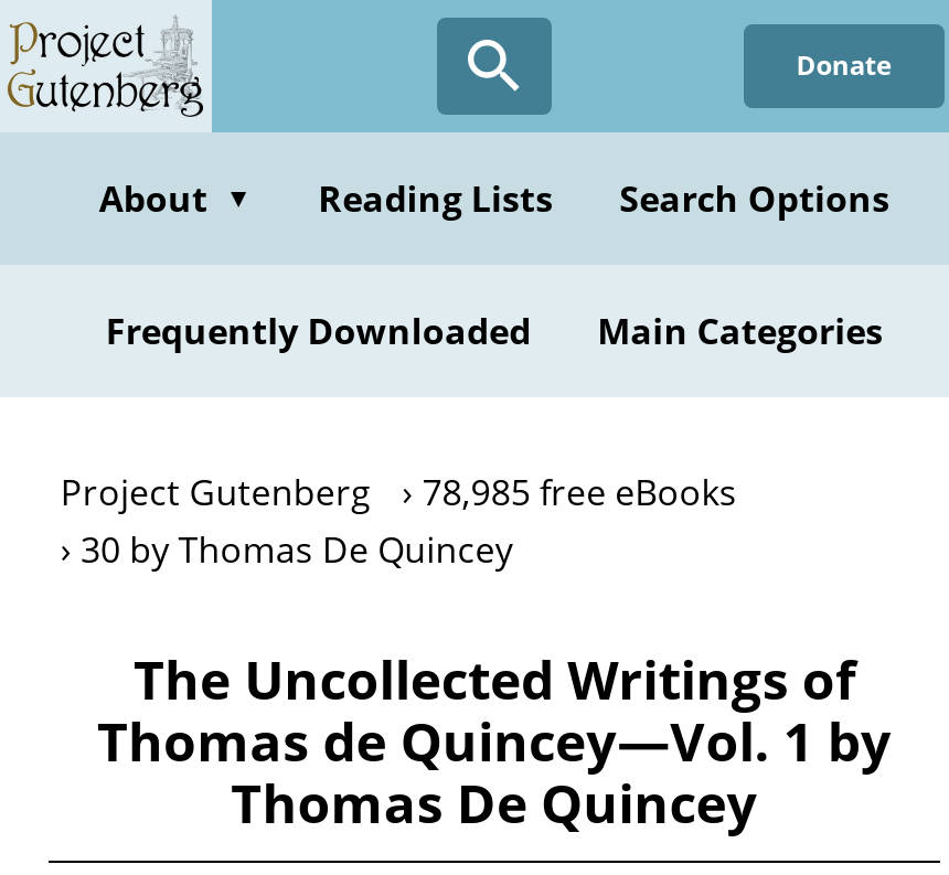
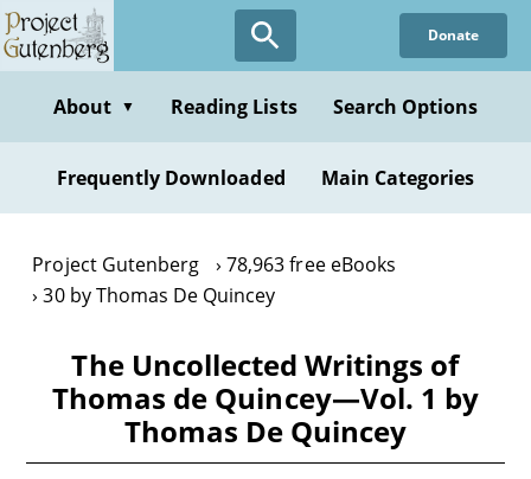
[60,468,737,516] Project Gutenberg 78,985 free eBooks -> [32,251,396,277] Project Gutenberg 78,963 free eBooks

